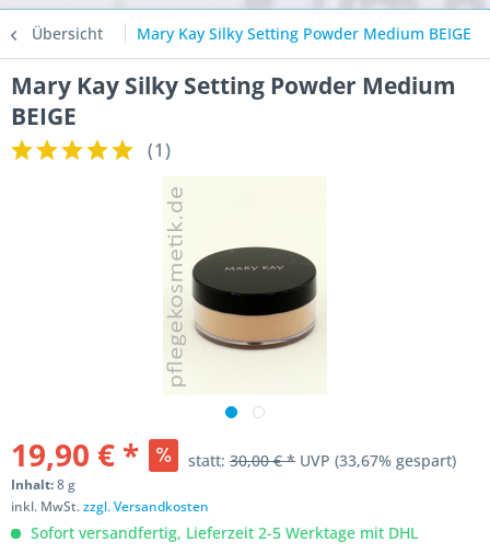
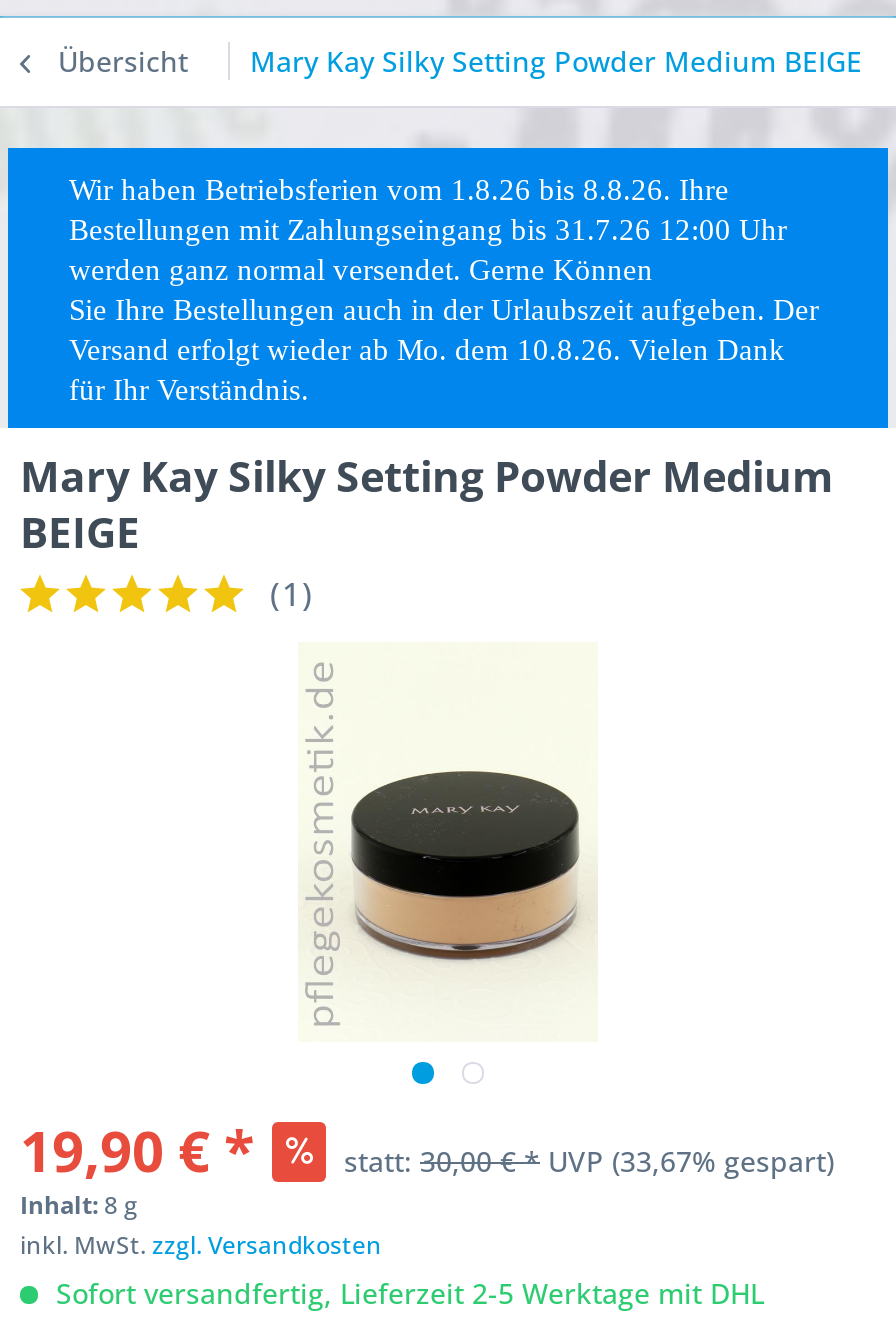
none -> [6,144,890,430] [image] | Wir haben Betriebsferien vom 1.8.26 bis 8.8.26. Ihre | Bestellungen mit Zahlungseingang bis 31.7.26 12:00 Uhr | werden ganz normal versendet. Gerne Können | Sie Ihre Bestellungen auch in der Urlaubszeit aufgeben. Der | Versand erfolgt wieder ab Mo. dem 10.8.26. Vielen Dank | für Ihr Verständnis.

